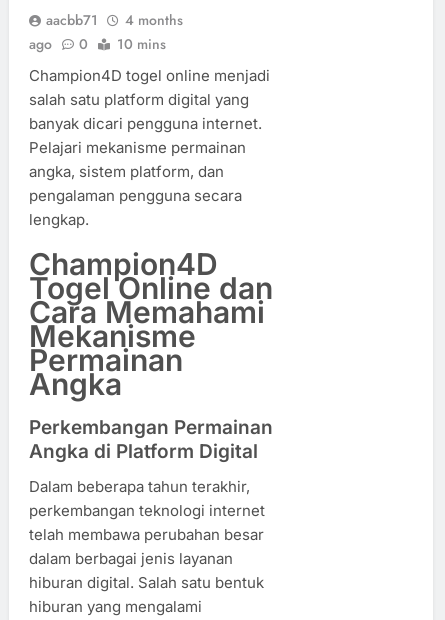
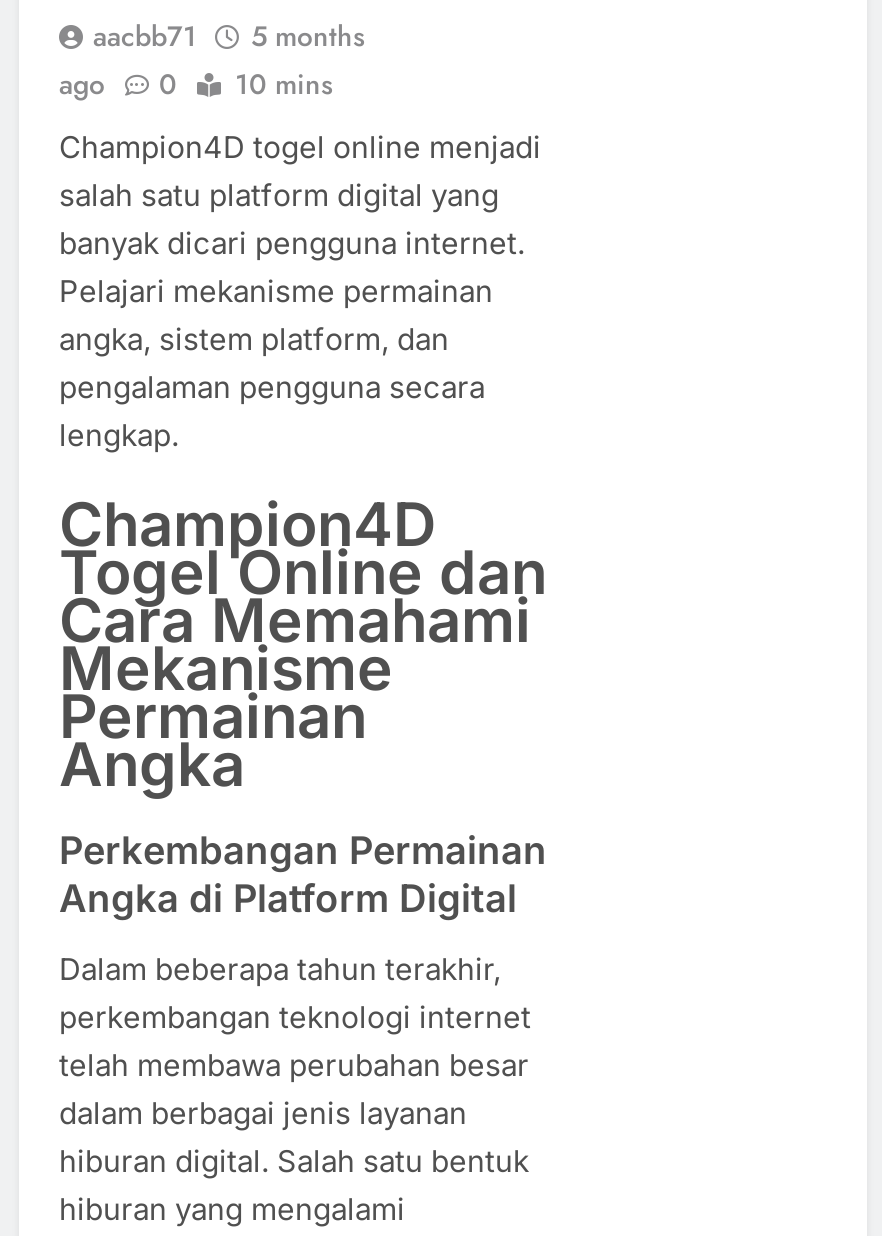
[46,10,183,30] aacbb71 4 months -> [93,16,365,56] aacbb71 5 months

